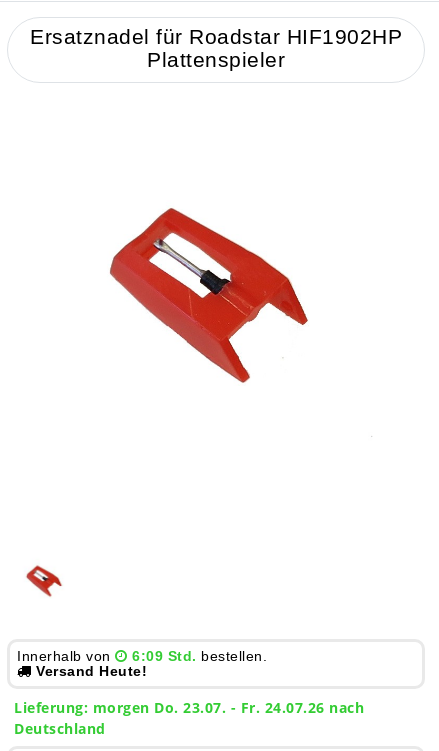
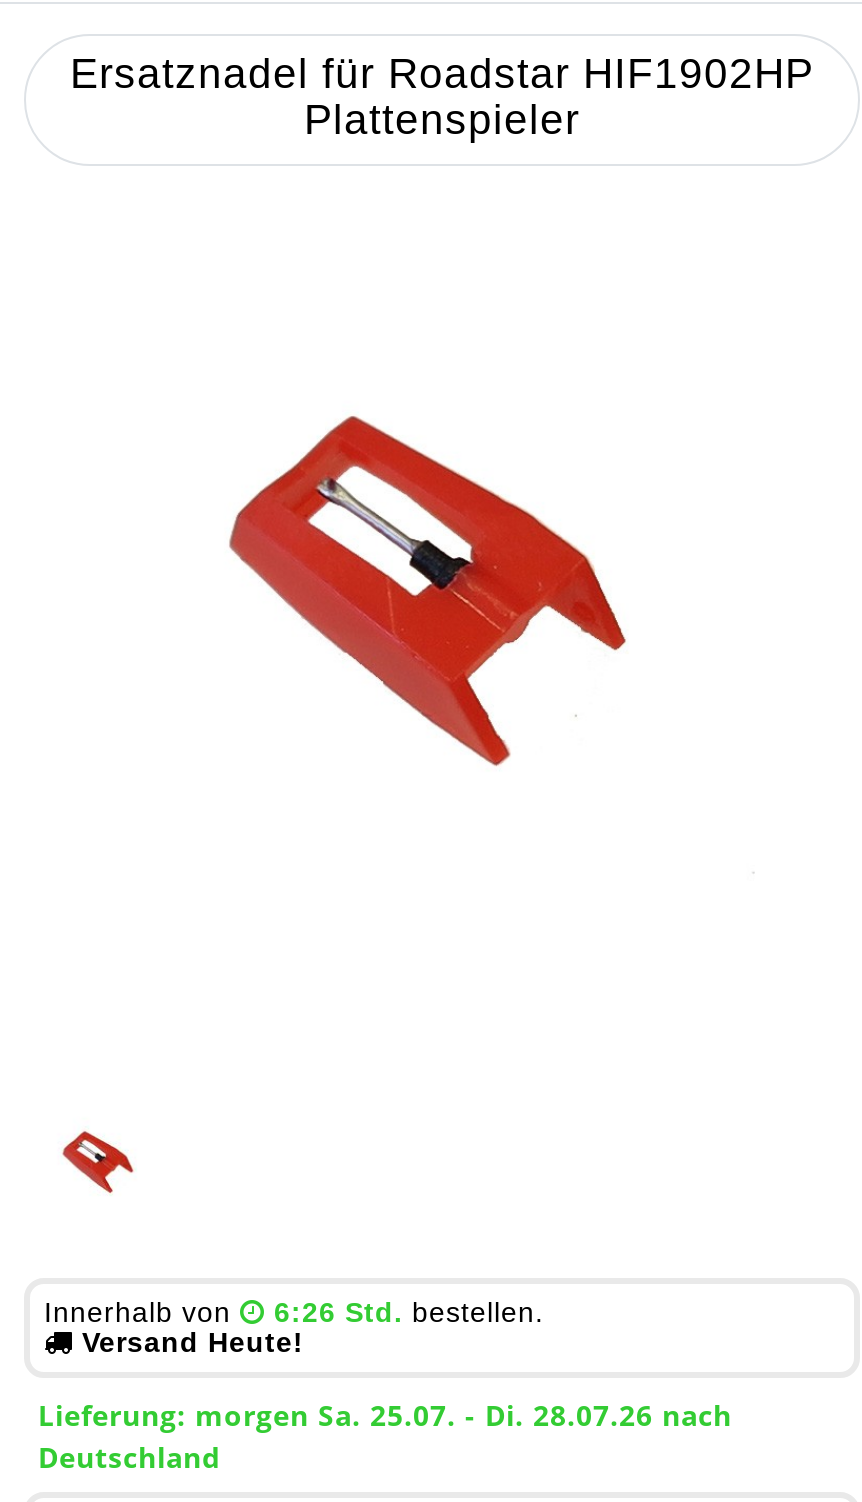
[132,648,267,664] 6:09 Std. bestellen. -> [274,1297,544,1329] 6:26 Std. bestellen.
[14,698,364,717] Lieferung: morgen Do. 23.07. - Fr. 24.07.26 nach -> [38,1397,732,1435] Lieferung: morgen Sa. 25.07. - Di. 28.07.26 nach

